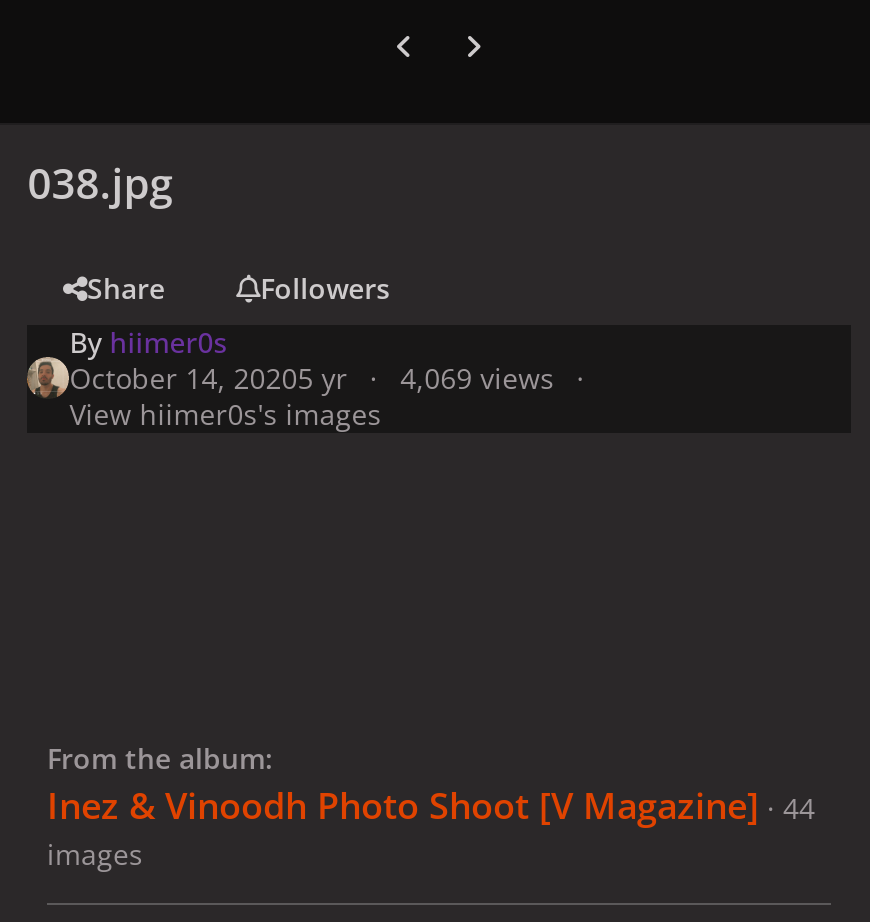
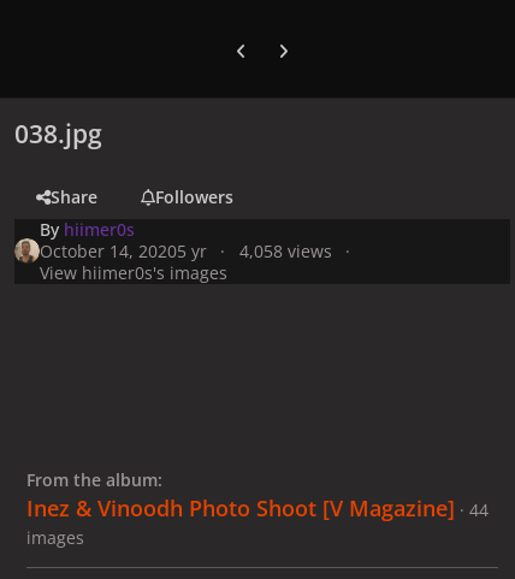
[69,358,554,396] October 14, 20205 yr 4,069 views -> [40,239,332,262] October 14, 20205 yr 4,058 views

